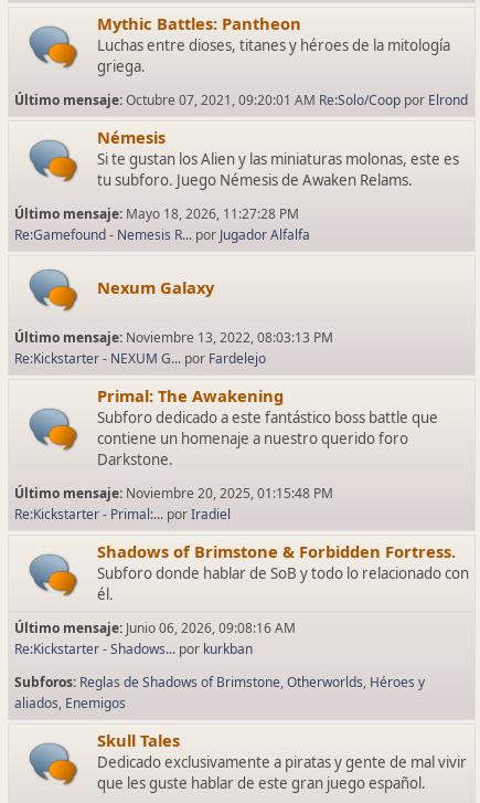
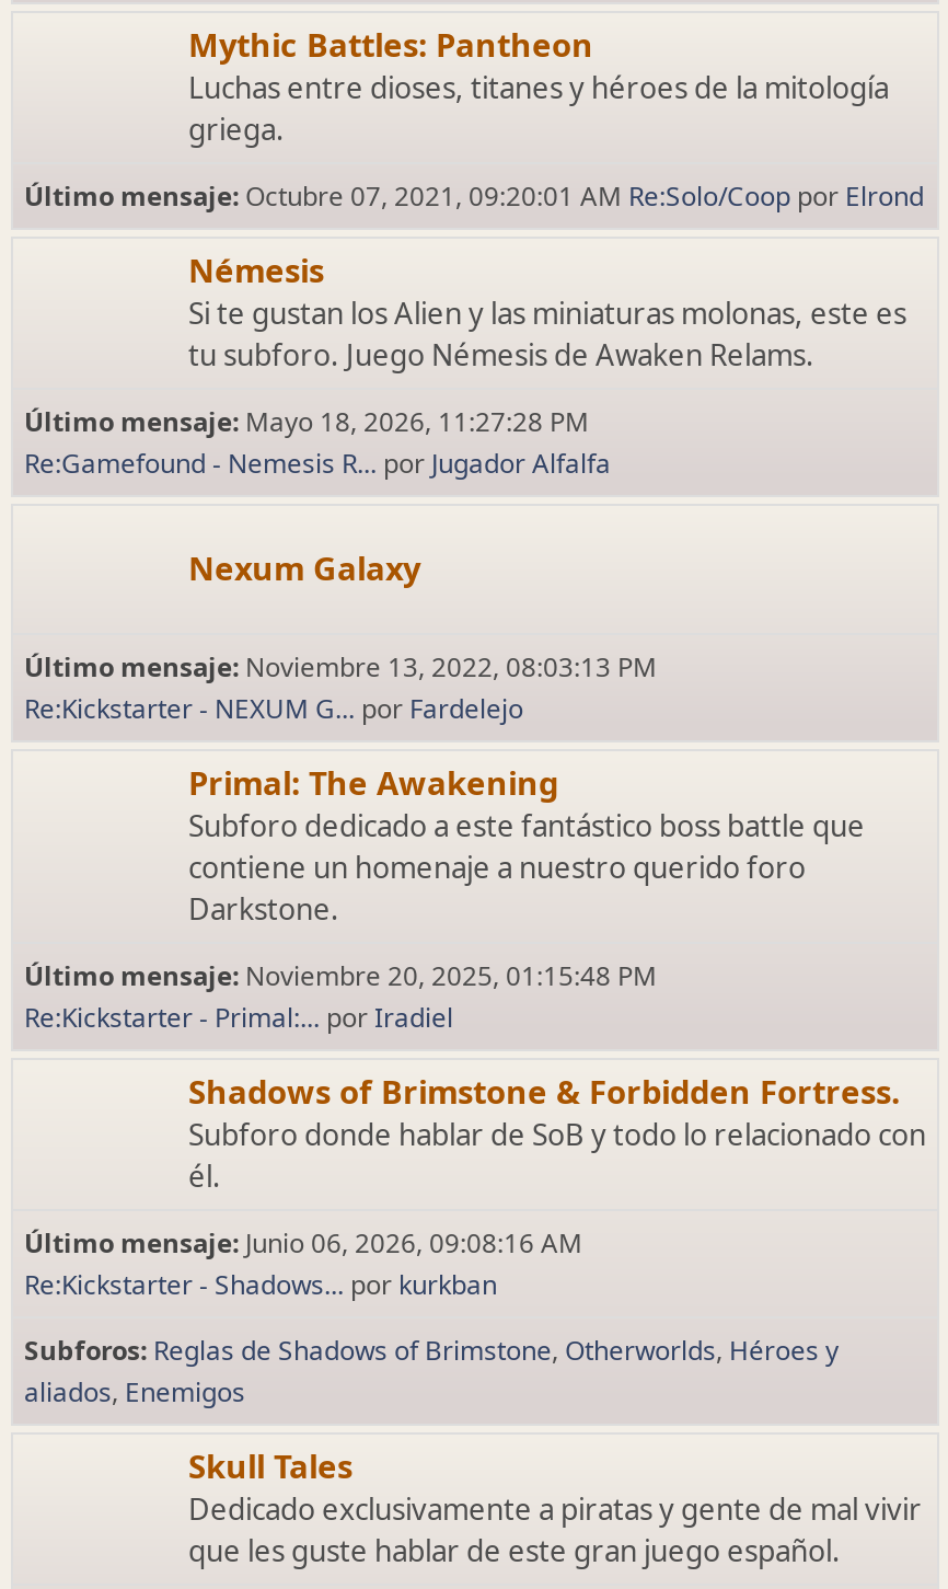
[29,25,78,70] [image] -> none
[29,139,78,183] [image] -> none
[29,268,78,313] [image] -> none
[29,408,78,452] [image] -> none
[28,553,78,598] [image] -> none
[29,742,78,786] [image] -> none

